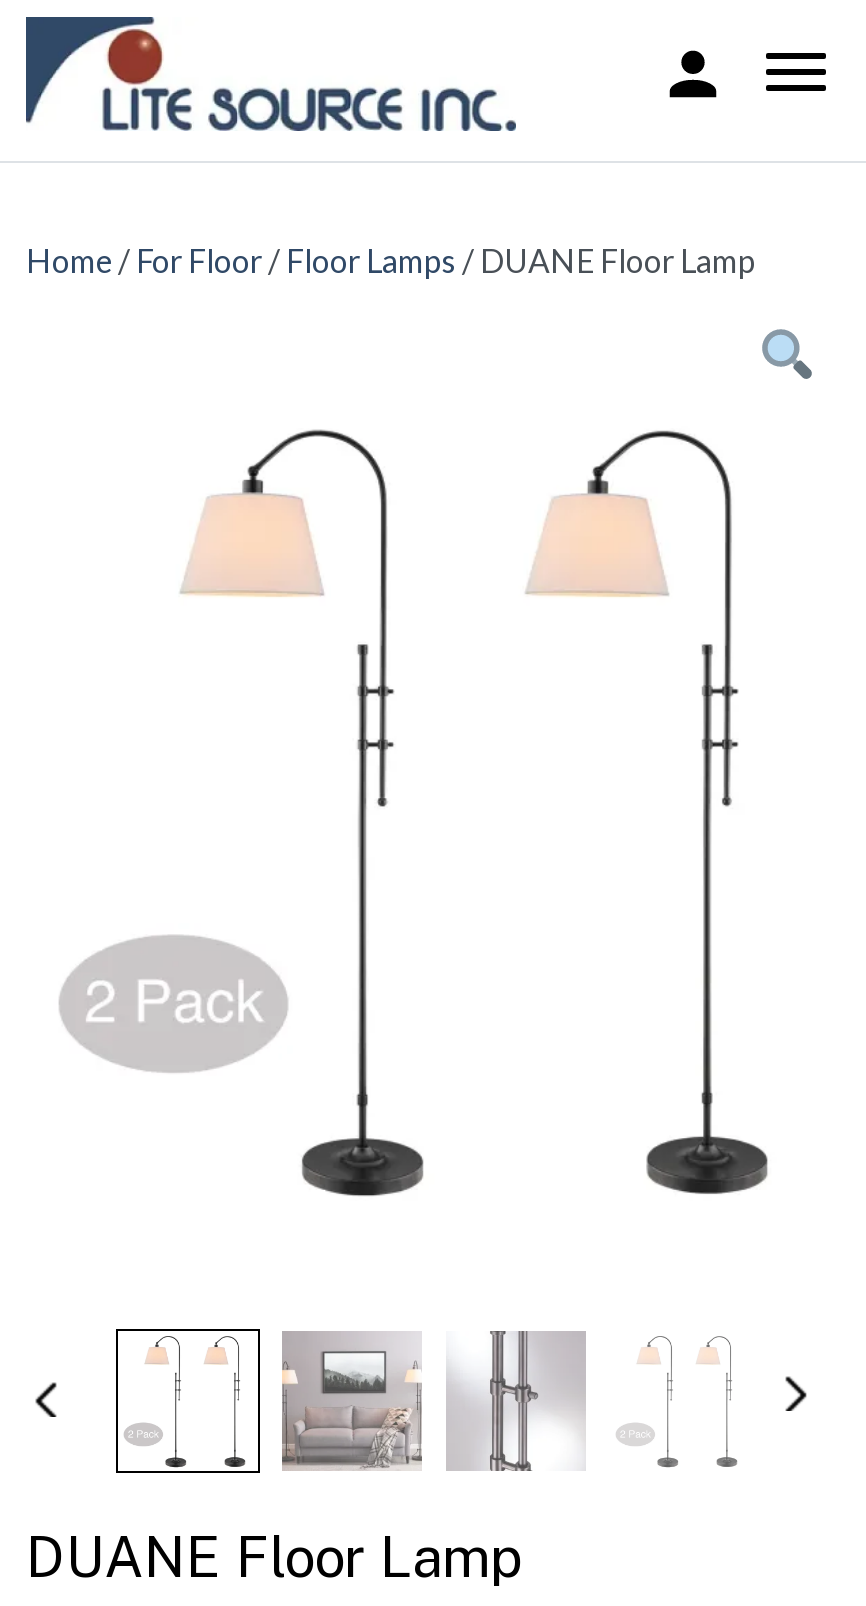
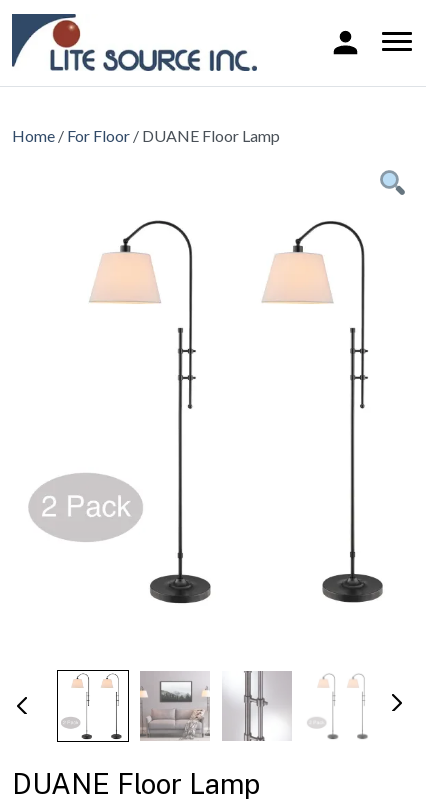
[26,241,756,279] Home / For Floor / Floor Lamps / DUANE Floor Lamp -> [12,126,280,145] Home / For Floor / DUANE Floor Lamp

